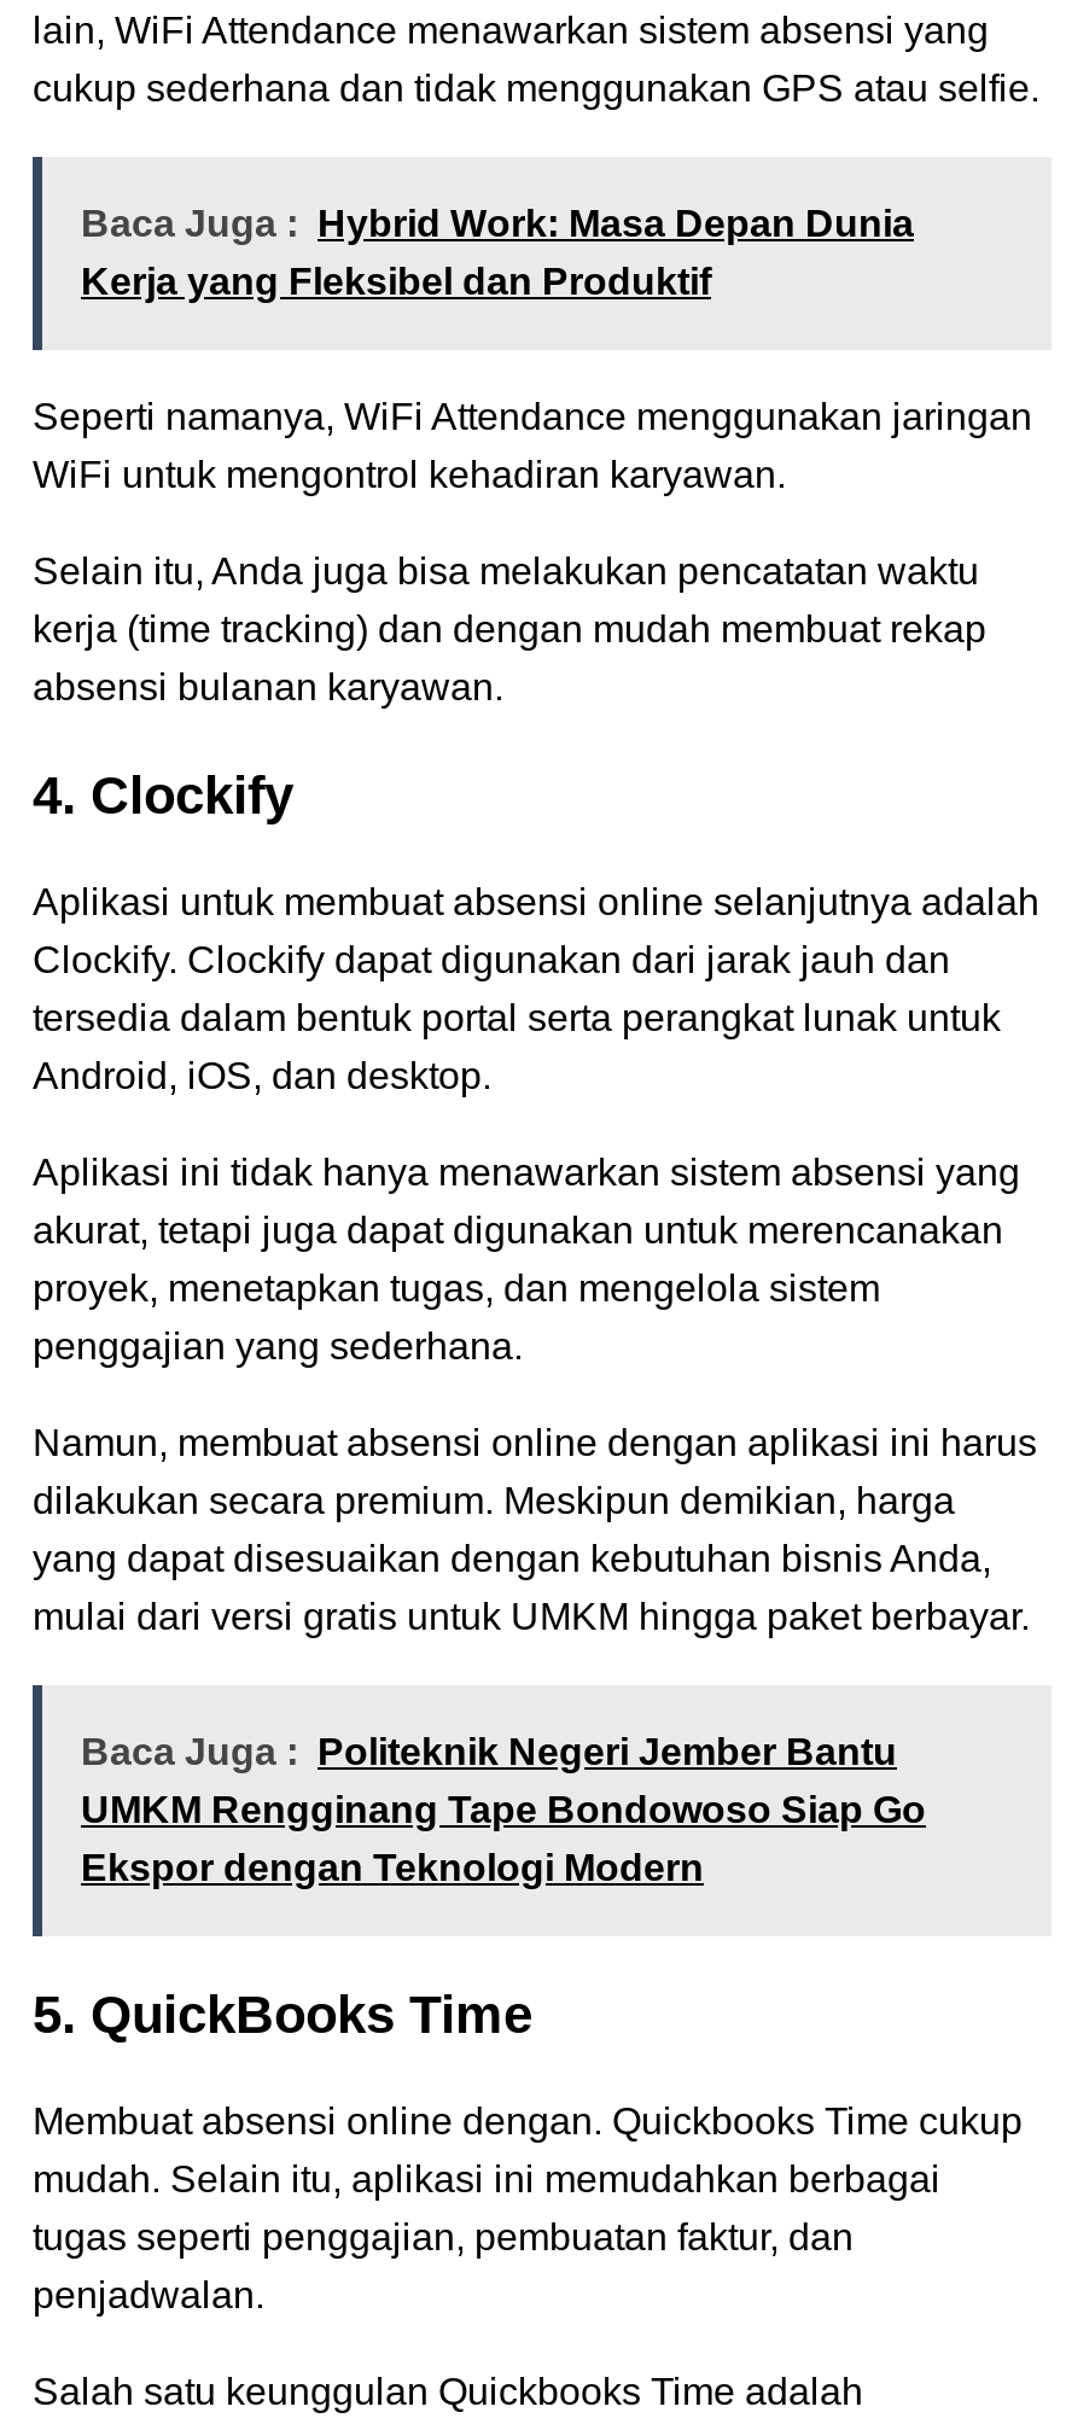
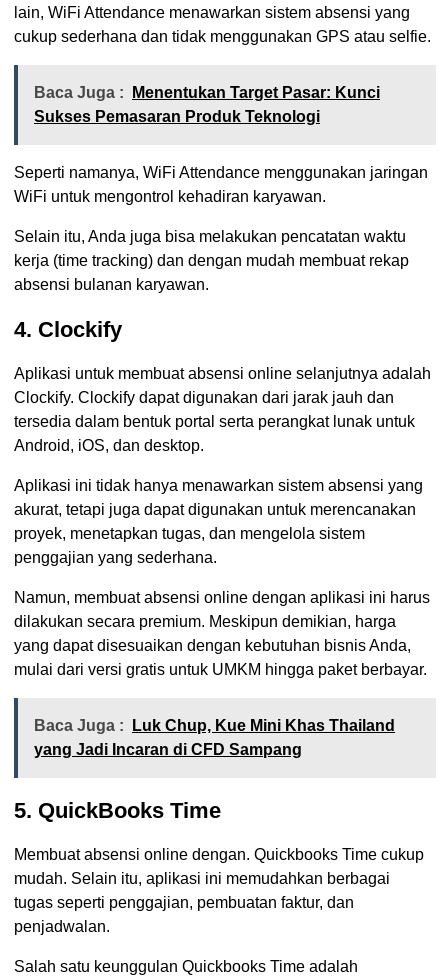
[81,204,914,303] Baca Juga : Hybrid Work: Masa Depan Dunia | Kerja yang Fleksibel dan Produktif -> [34,84,380,125] Baca Juga : Menentukan Target Pasar: Kunci | Sukses Pemasaran Produk Teknologi
[81,1732,926,1889] Baca Juga : Politeknik Negeri Jember Bantu | UMKM Rengginang Tape Bondowoso Siap Go | Ekspor dengan Teknologi Modern -> [34,717,395,758] Baca Juga : Luk Chup, Kue Mini Khas Thailand | yang Jadi Incaran di CFD Sampang

